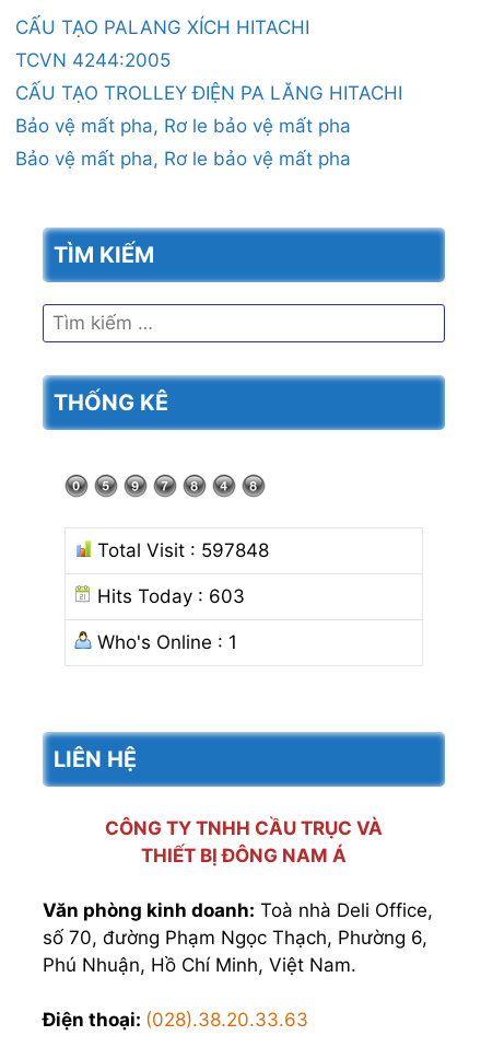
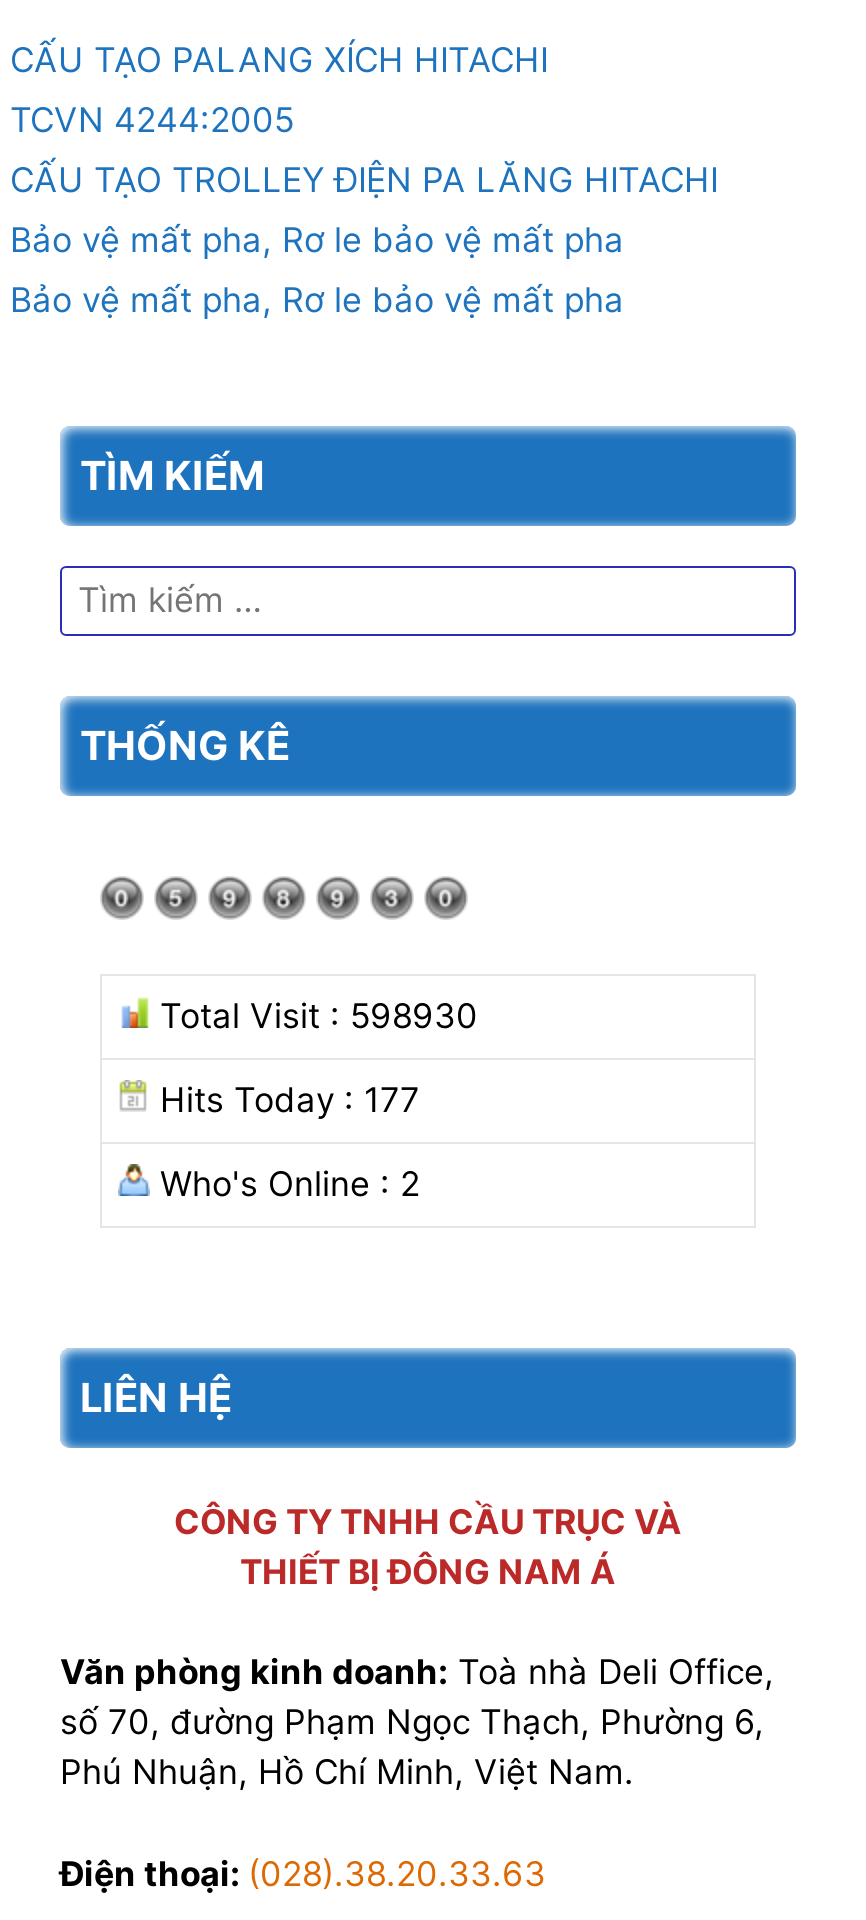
[92,540,269,562] Total Visit : 597848 -> [150,996,478,1036] Total Visit : 598930
[92,586,245,608] Hits Today : 603 -> [150,1080,420,1120] Hits Today : 177
[92,632,237,654] Who's Online : 1 -> [150,1164,420,1204] Who's Online : 2

